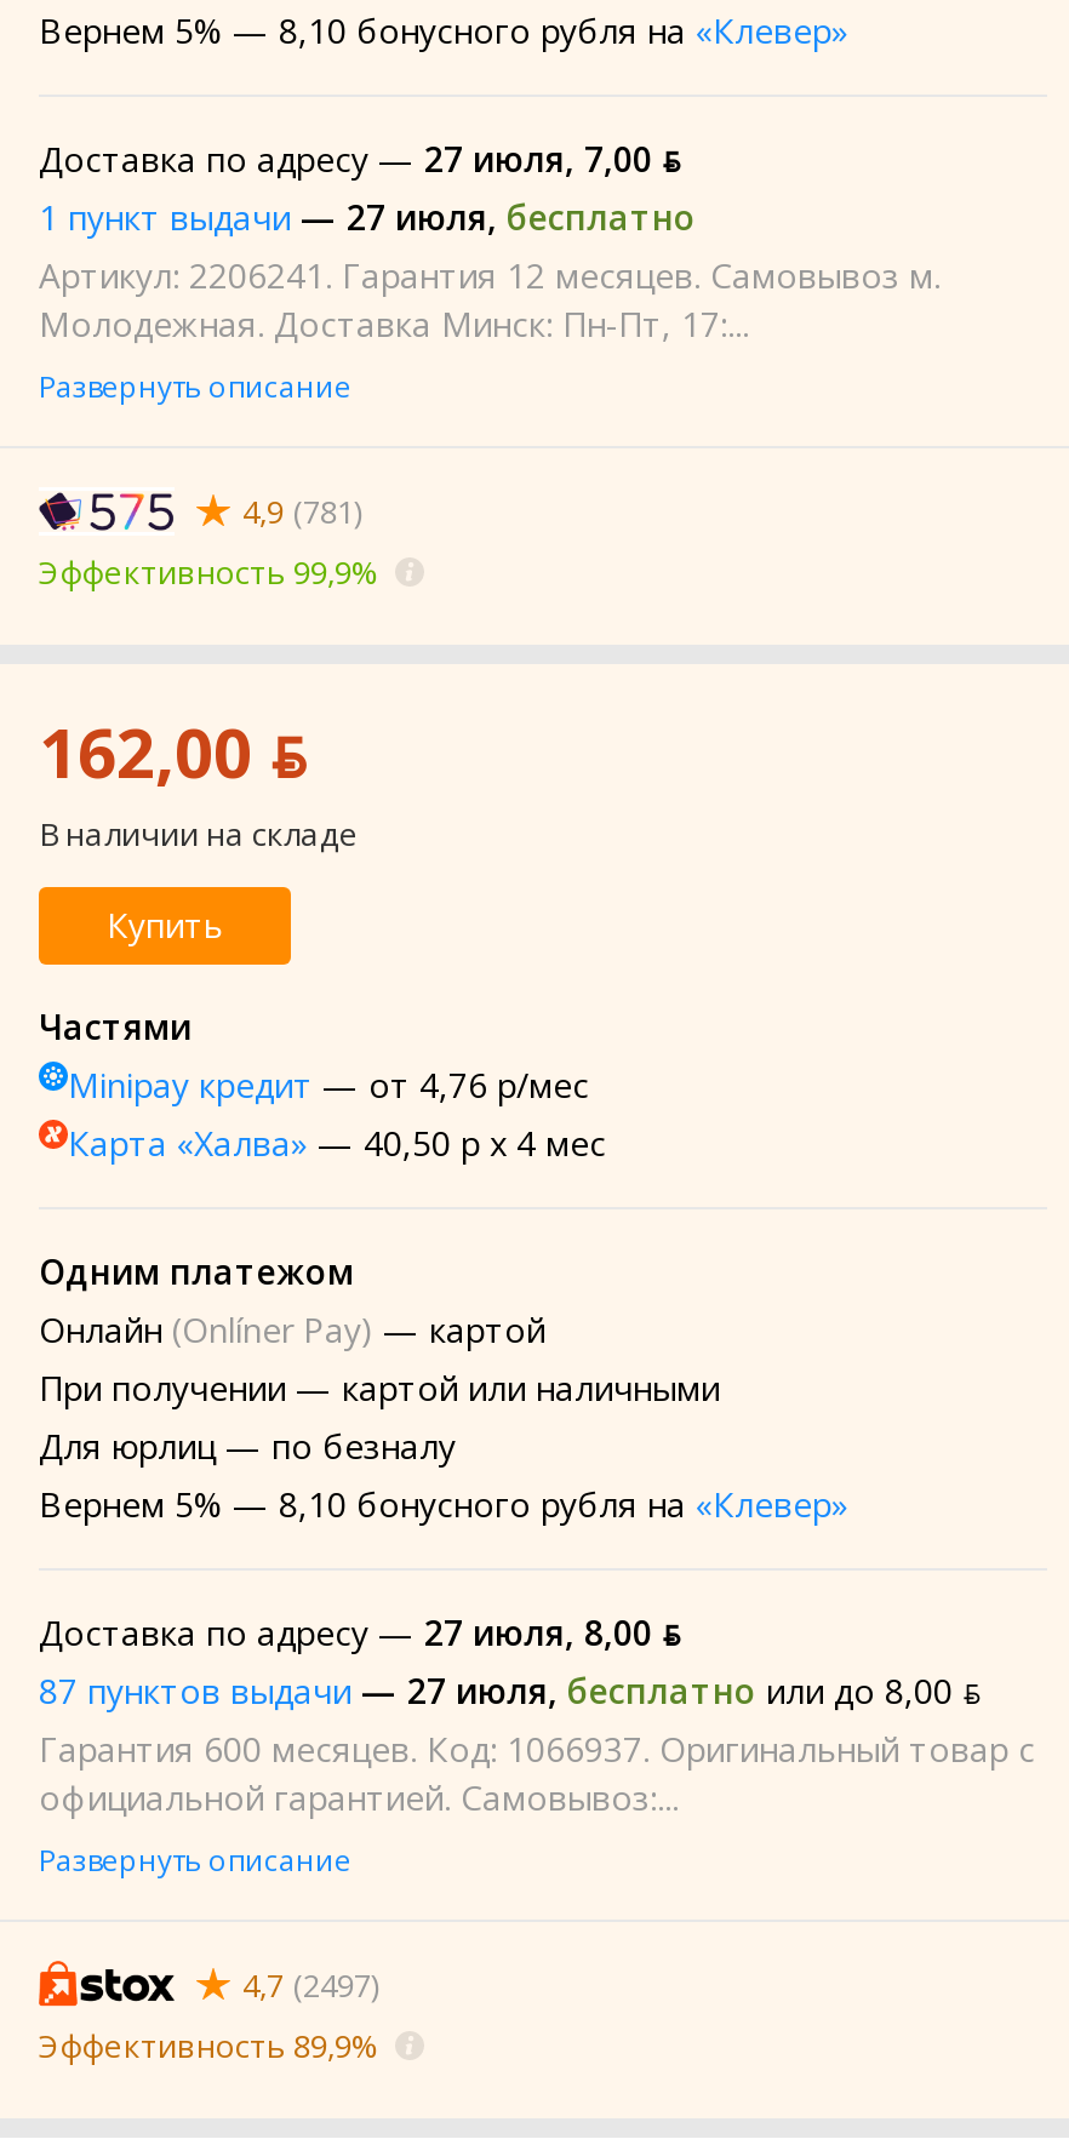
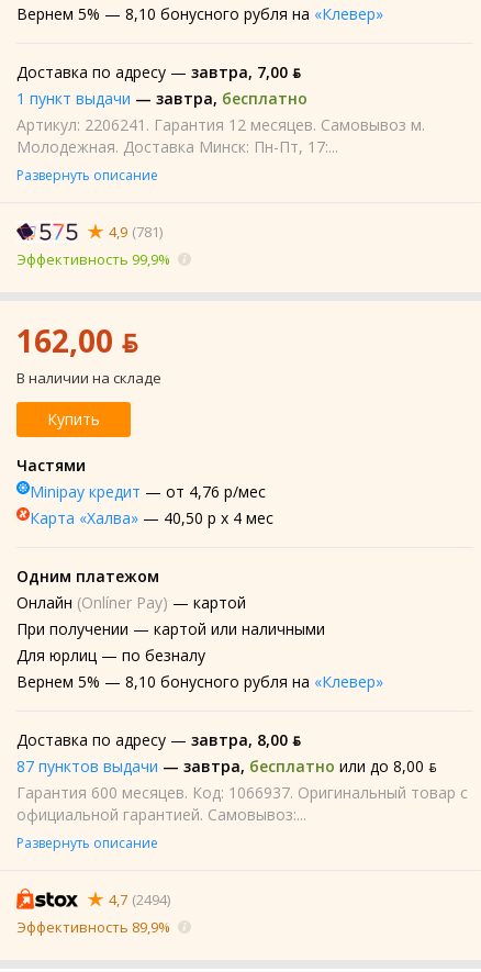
[39,136,696,240] Доставка по адресу — 27 июля, 7,00 ƃ | 1 пункт выдачи — 27 июля, бесплатно -> [16,62,307,109] Доставка по адресу — завтра, 7,00 ƃ | 1 пункт выдачи — завтра, бесплатно
[39,1610,982,1714] Доставка по адресу — 27 июля, 8,00 ƃ | 87 пунктов выдачи — 27 июля, бесплатно или до 8,00 ƃ -> [16,729,437,777] Доставка по адресу — завтра, 8,00 ƃ | 87 пунктов выдачи — завтра, бесплатно или до 8,00 ƃ
[242,1964,378,2007] 4,7 (2497) -> [109,890,170,910] 4,7 (2494)

